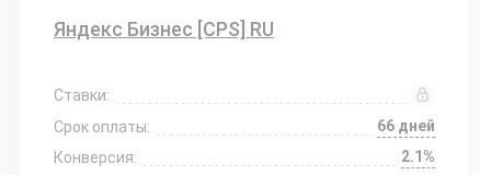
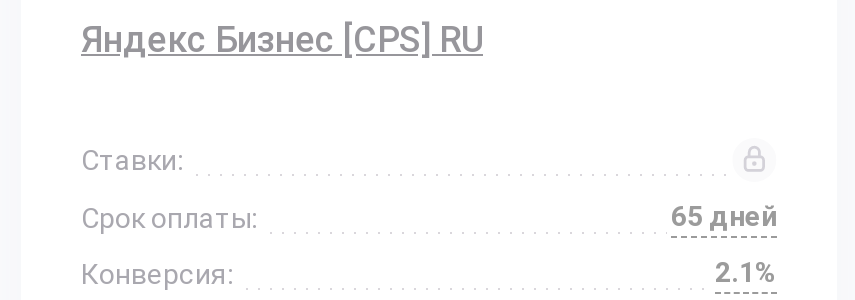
[377,117,435,135] 66 дней -> [671,200,777,232] 65 дней

